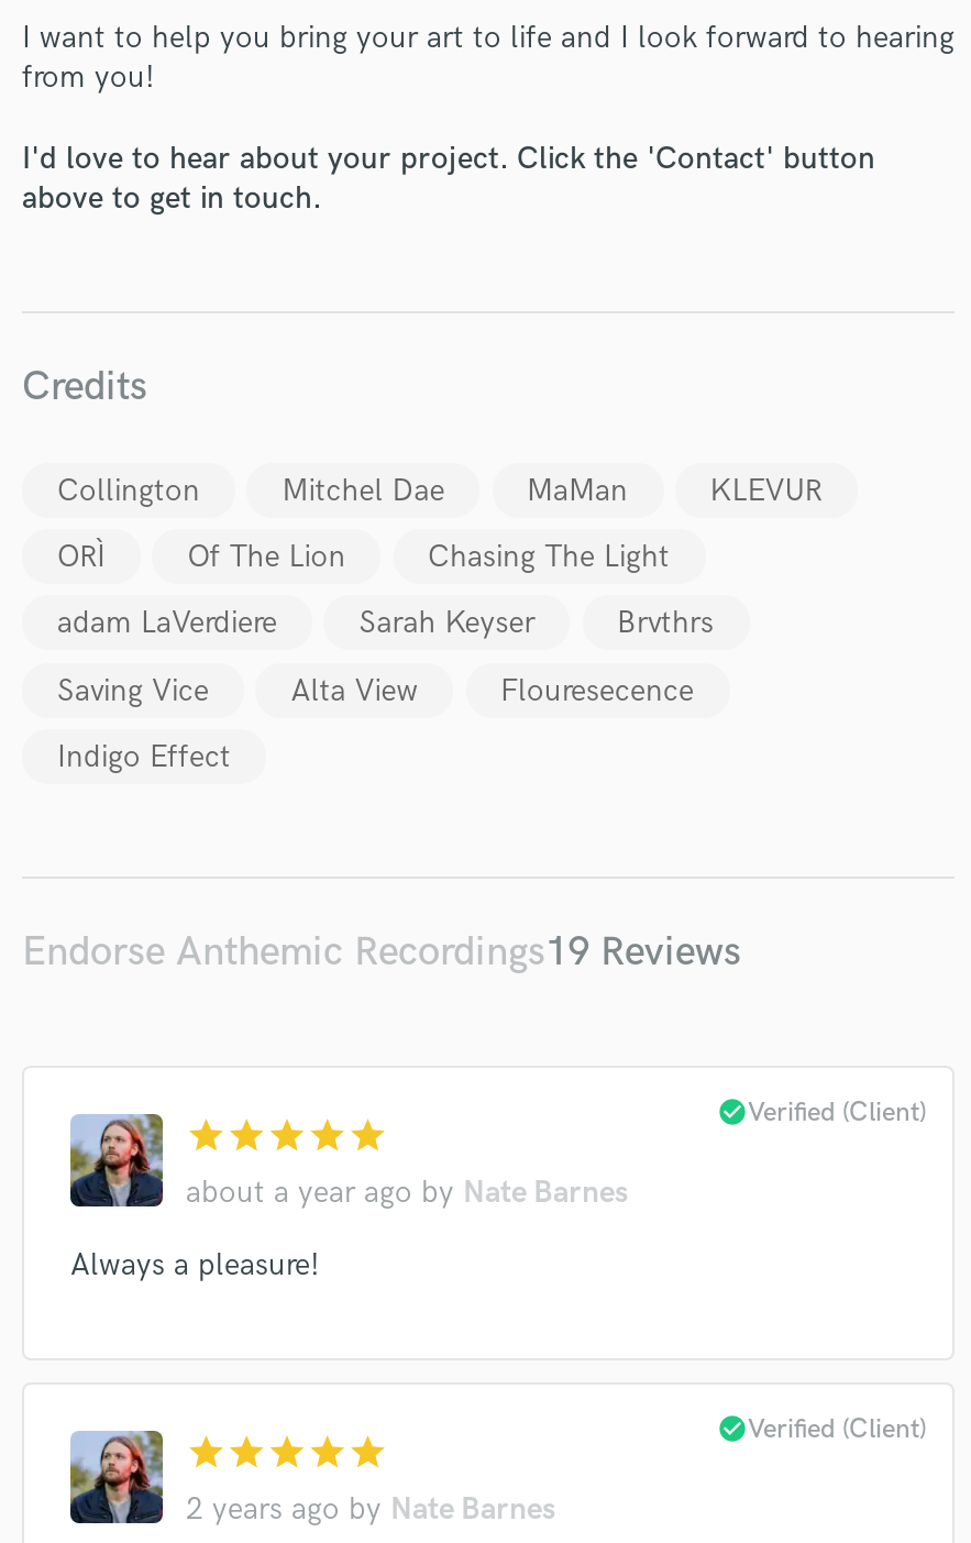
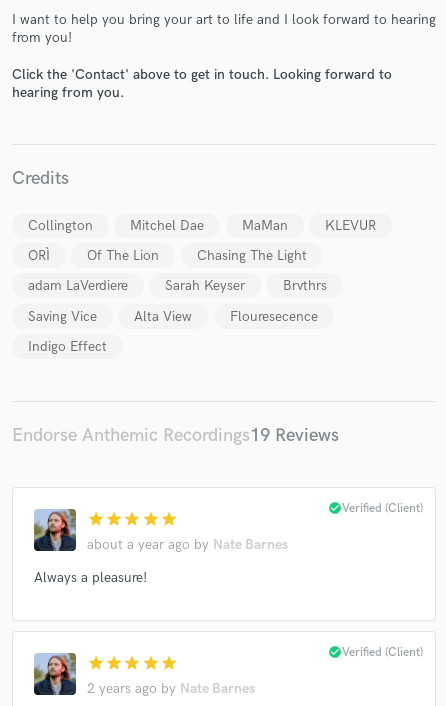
[22,139,875,216] I'd love to hear about your project. Click the 'Contact' button | above to get in touch. -> [12,66,392,101] Click the 'Contact' above to get in touch. Looking forward to | hearing from you.

